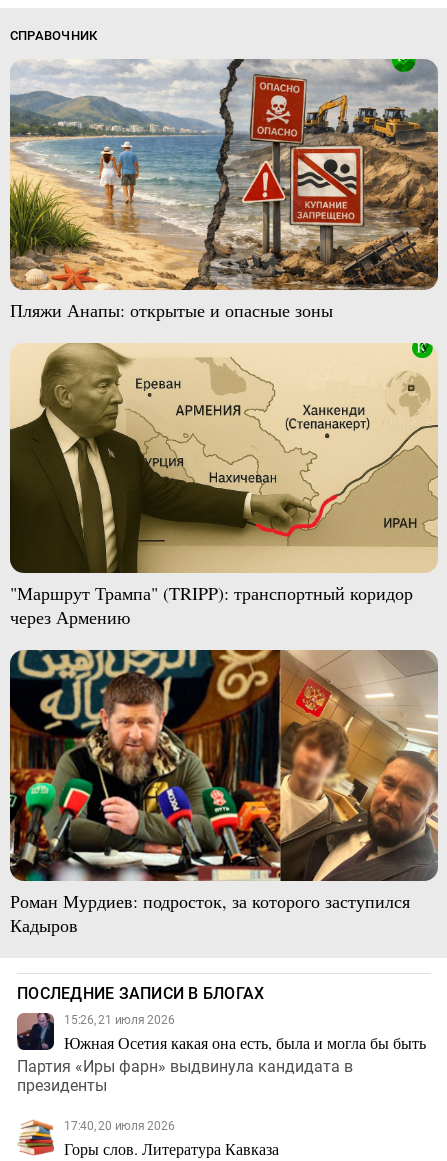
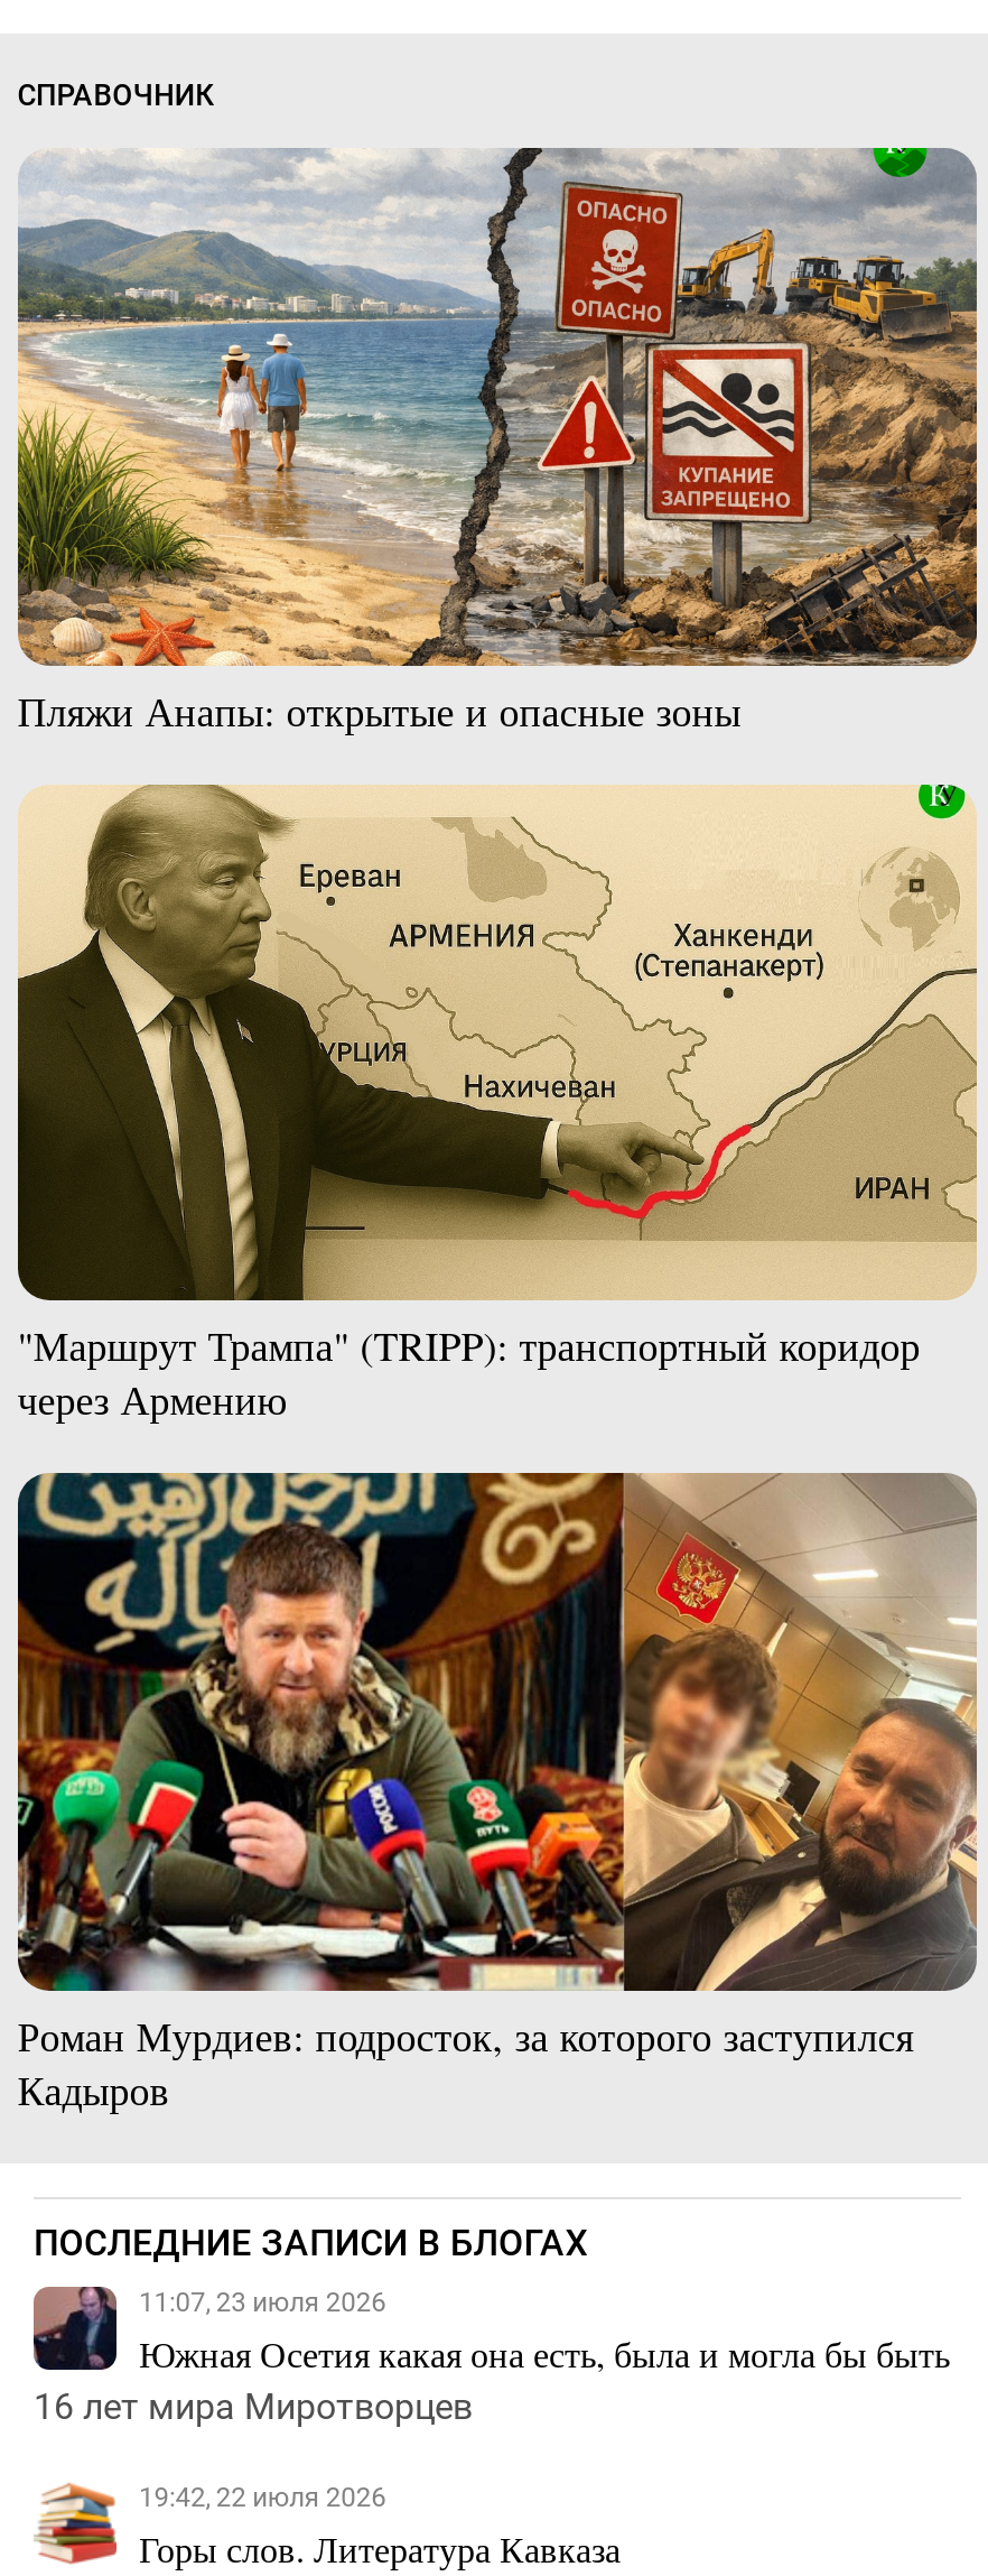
[64,1013,174,1027] 15:26, 21 июля 2026 -> [139,2286,386,2318] 11:07, 23 июля 2026
[17,1057,353,1095] Партия «Иры фарн» выдвинула кандидата в | президенты -> [34,2385,473,2428] 16 лет мира Миротворцев
[64,1119,174,1133] 17:40, 20 июля 2026 -> [139,2481,386,2513] 19:42, 22 июля 2026

